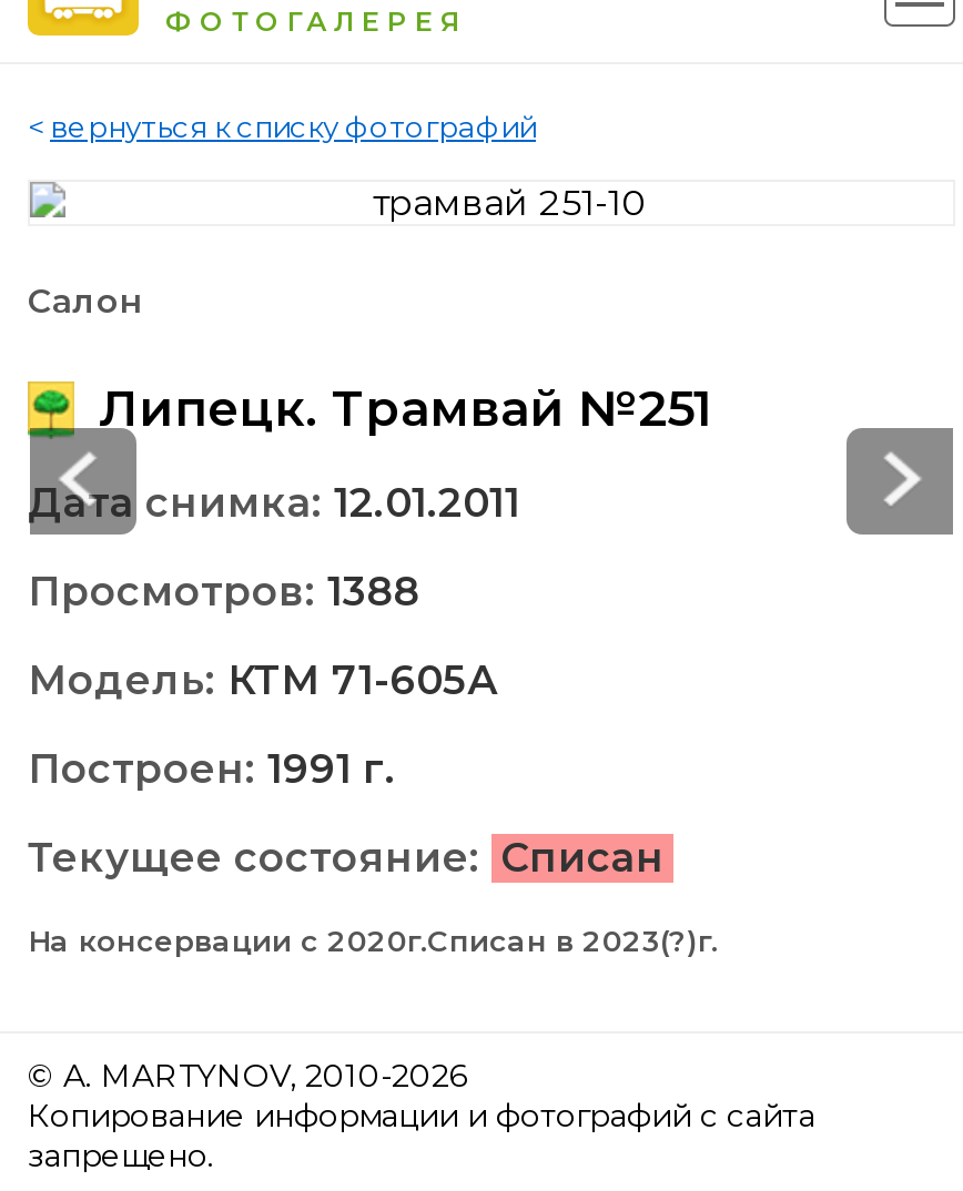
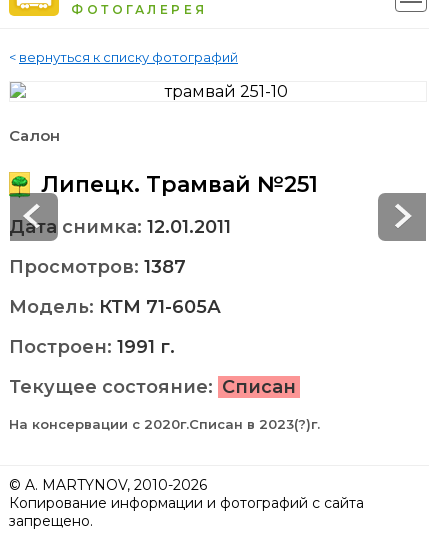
[28,568,420,617] Просмотров: 1388 -> [9,256,186,278] Просмотров: 1387

